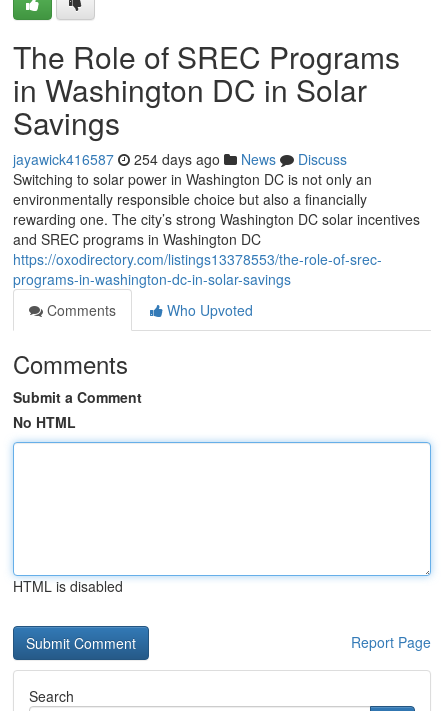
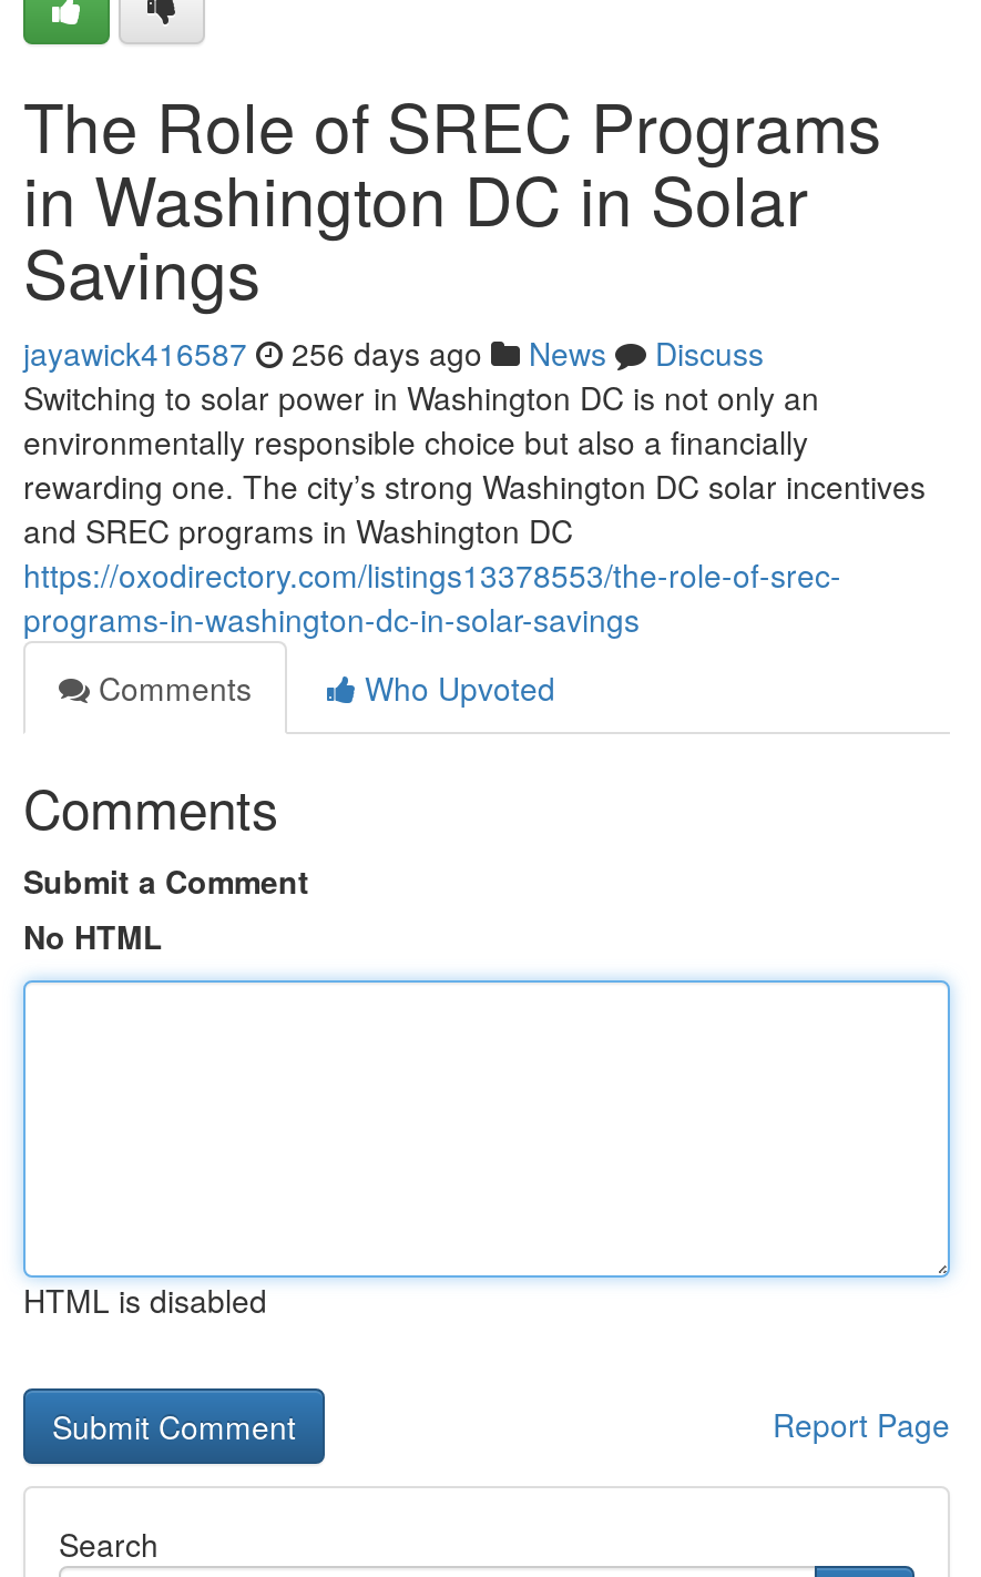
[13,149,347,169] jayawick416587 254 days ago News Discuss -> [23,330,764,375] jayawick416587 256 days ago News Discuss

